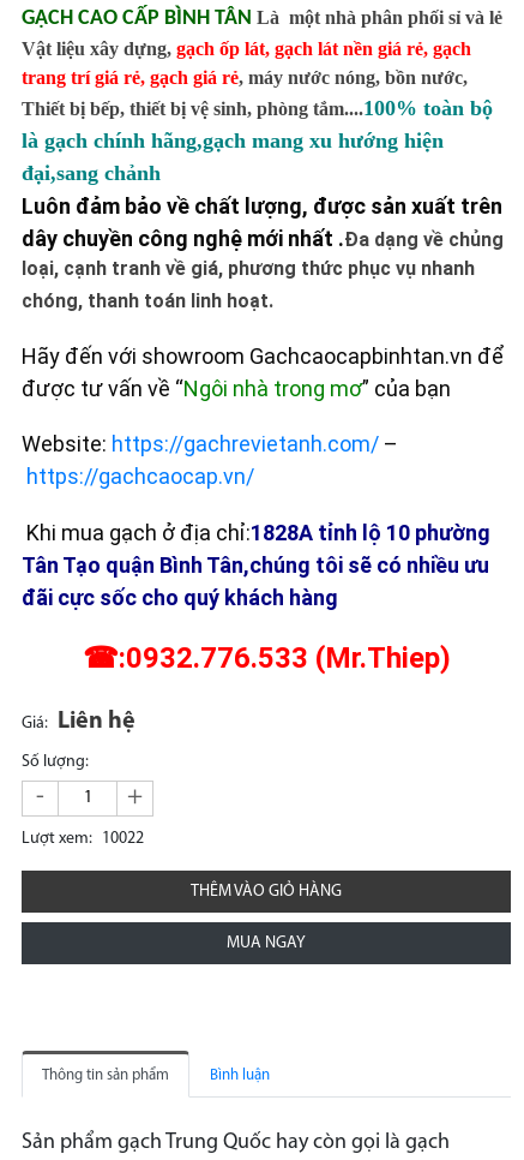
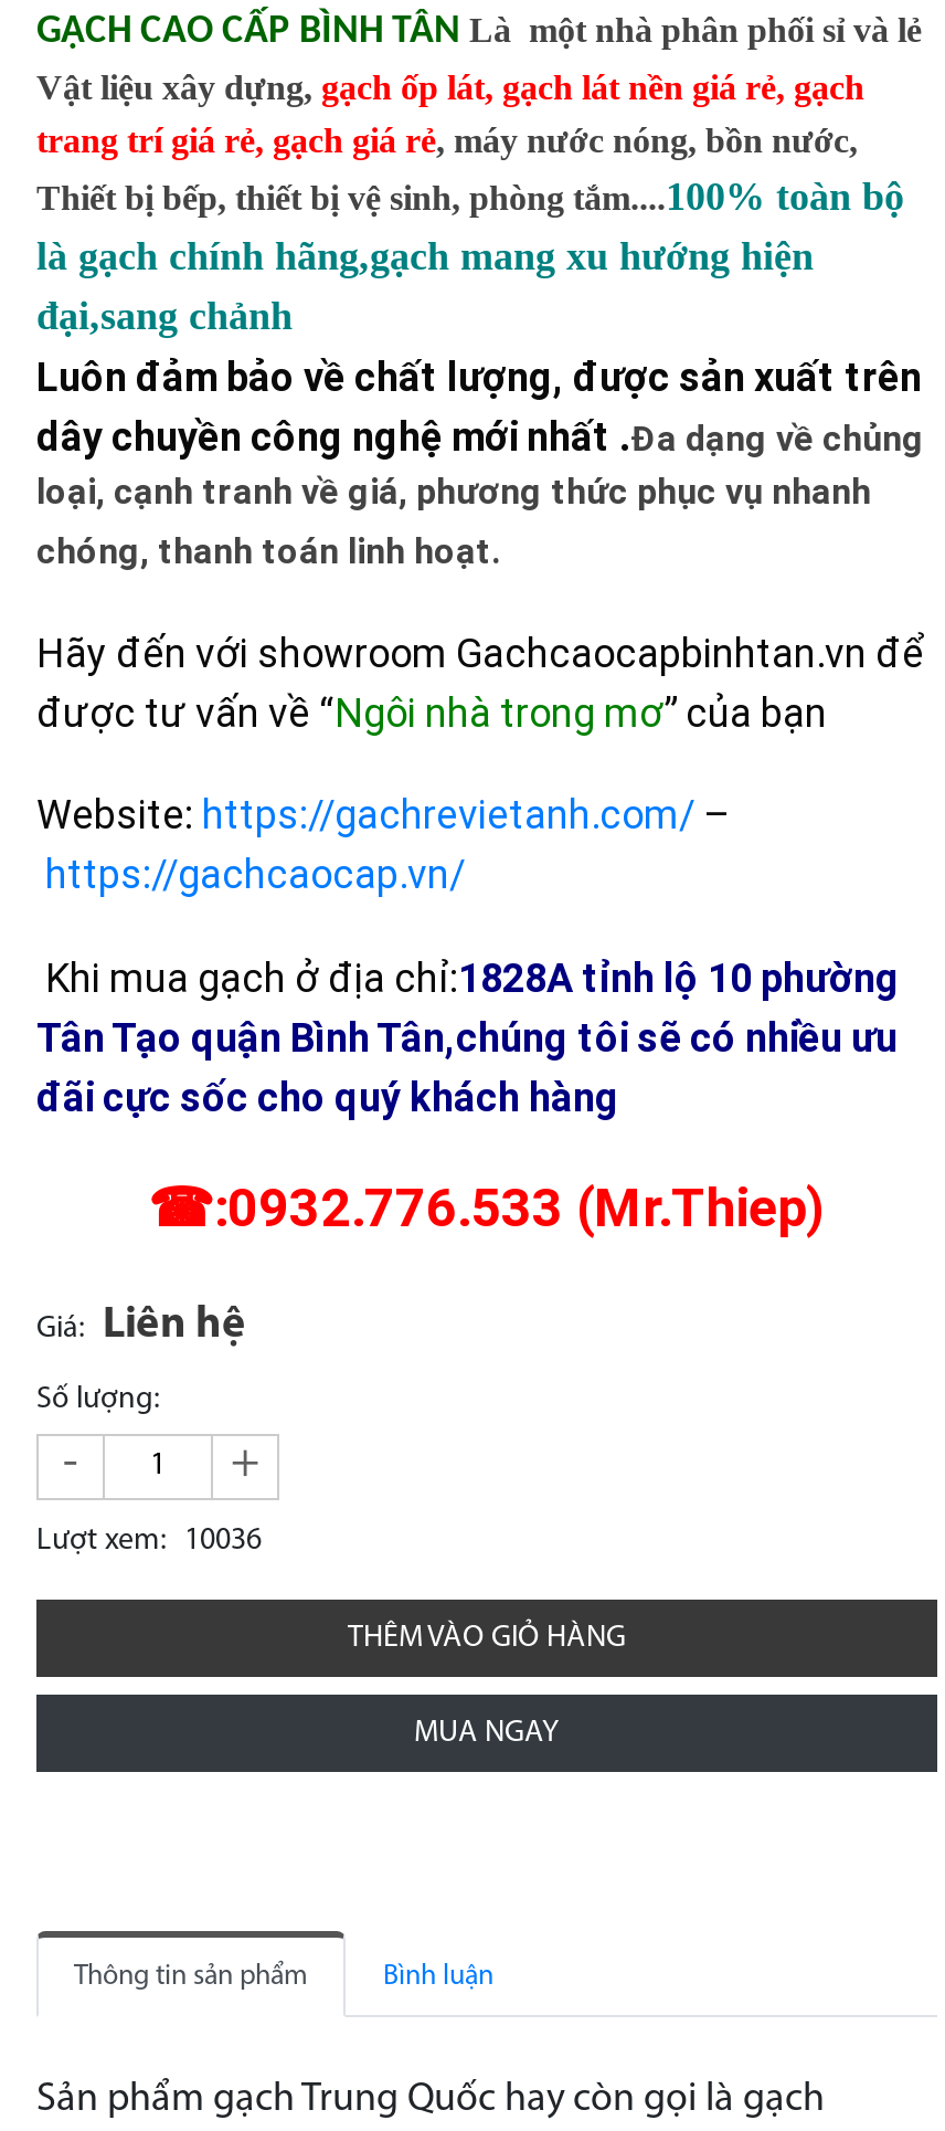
[22,829,144,847] Lượt xem: 10022 -> [36,1524,262,1557] Lượt xem: 10036

